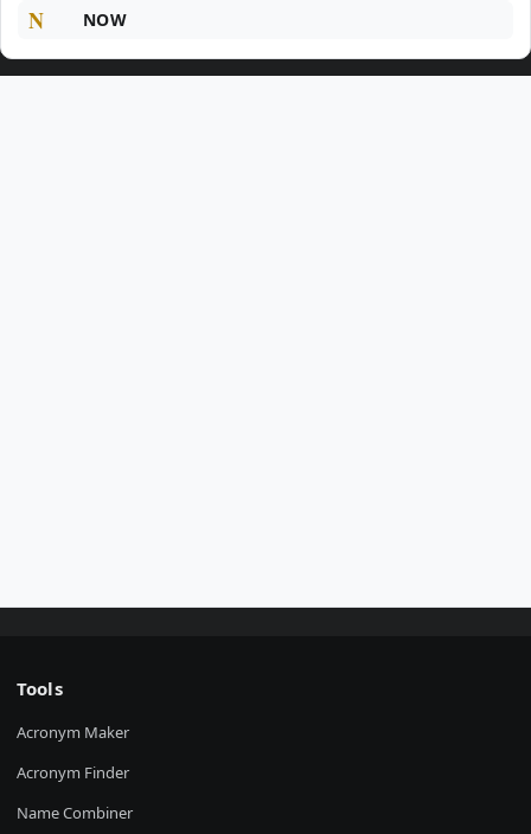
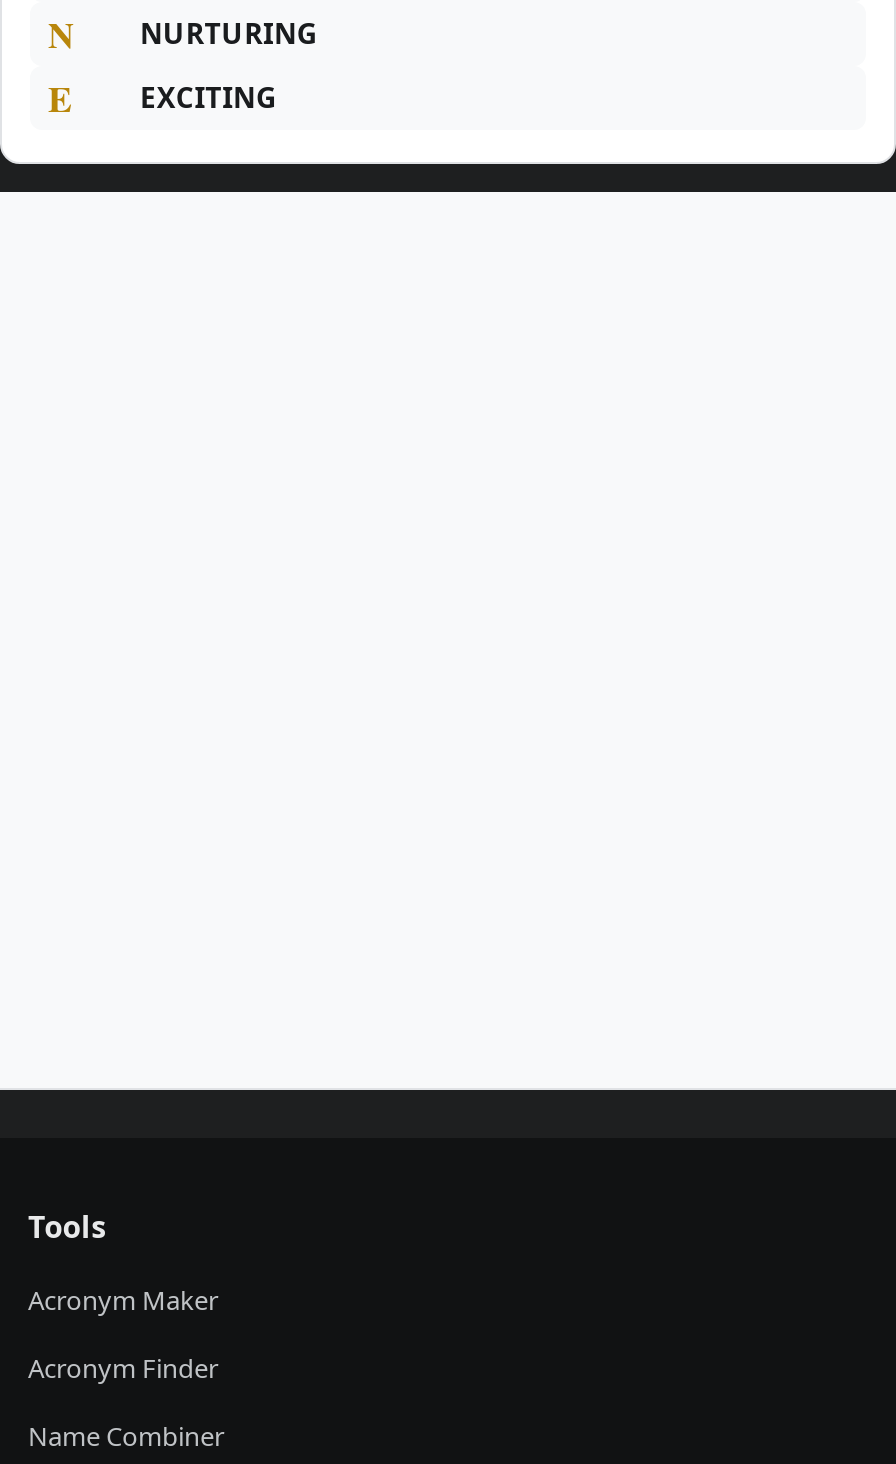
[83,8,127,31] NOW -> [48,14,318,124] NURTURING | E | EXCITING

